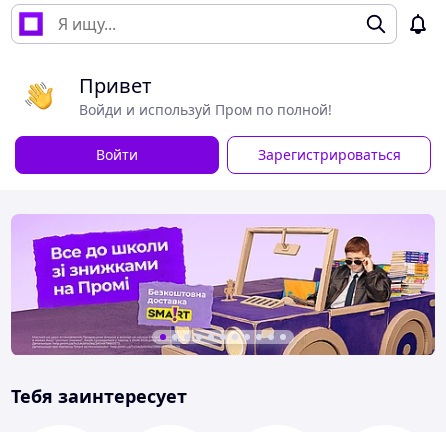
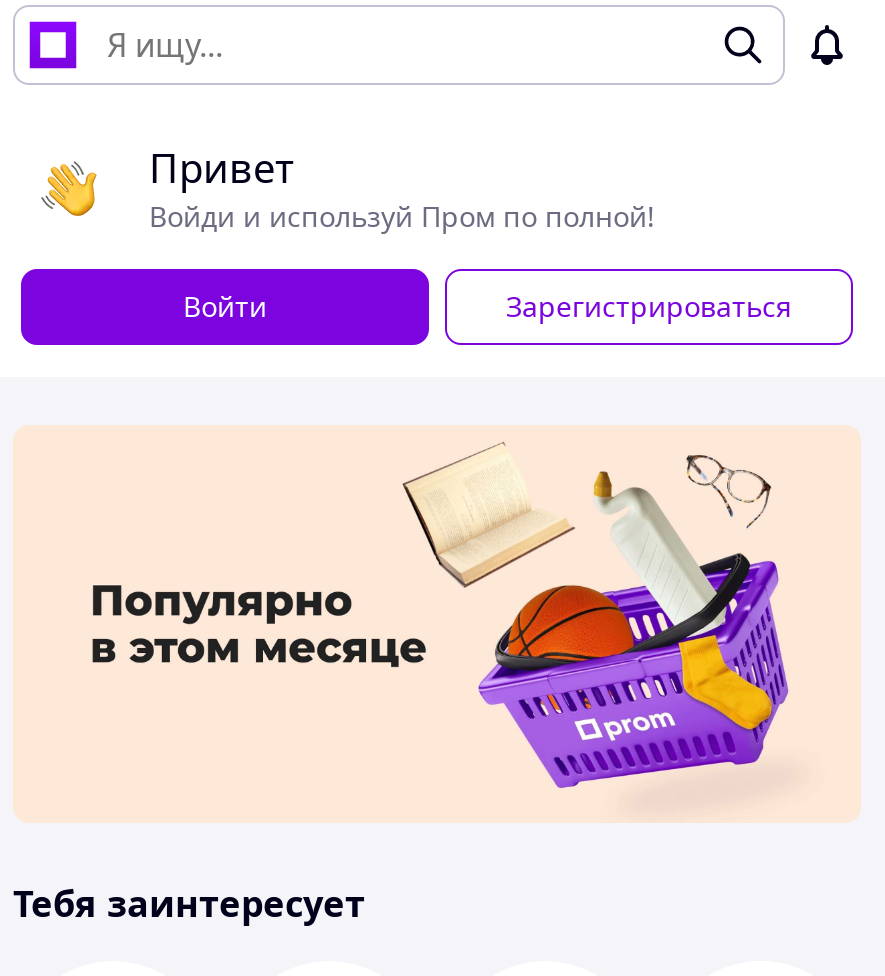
[10,214,436,356] [image] -> [15,427,859,823] [image]

